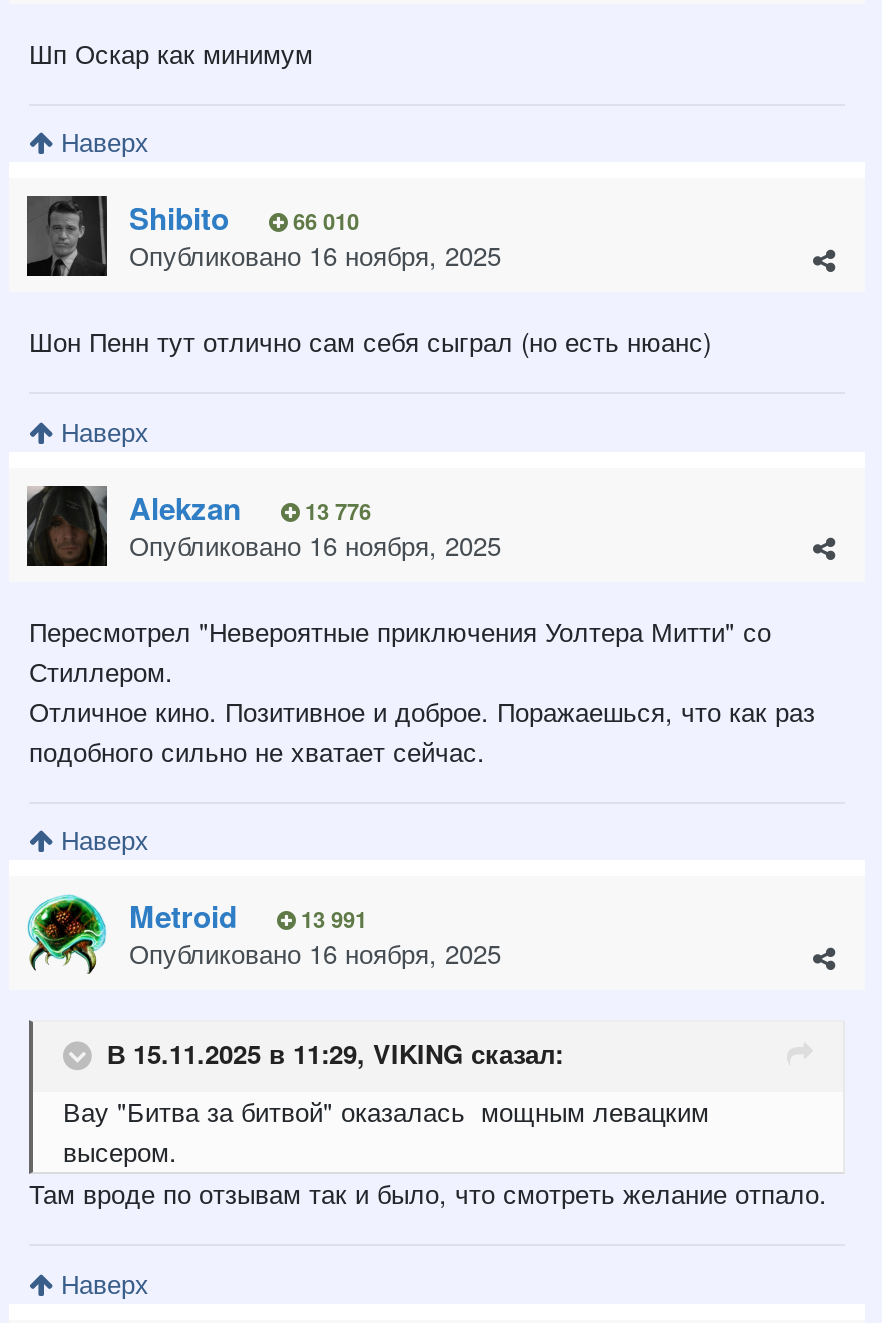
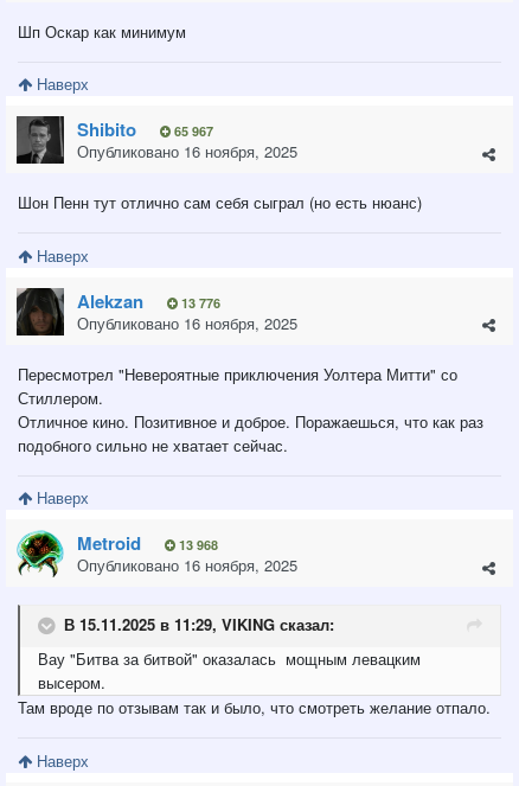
[129,196,359,240] Shibito 66 010 -> [77,116,213,142] Shibito 65 967
[129,895,367,939] Metroid 13 991 -> [77,530,218,556] Metroid 13 968

